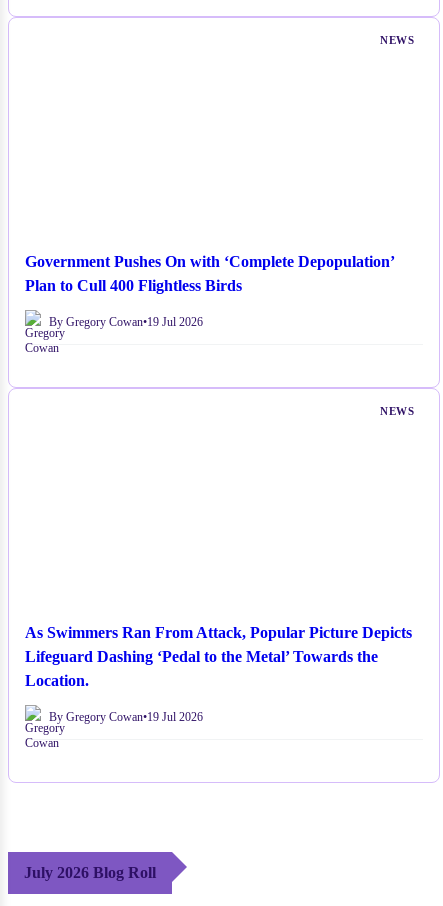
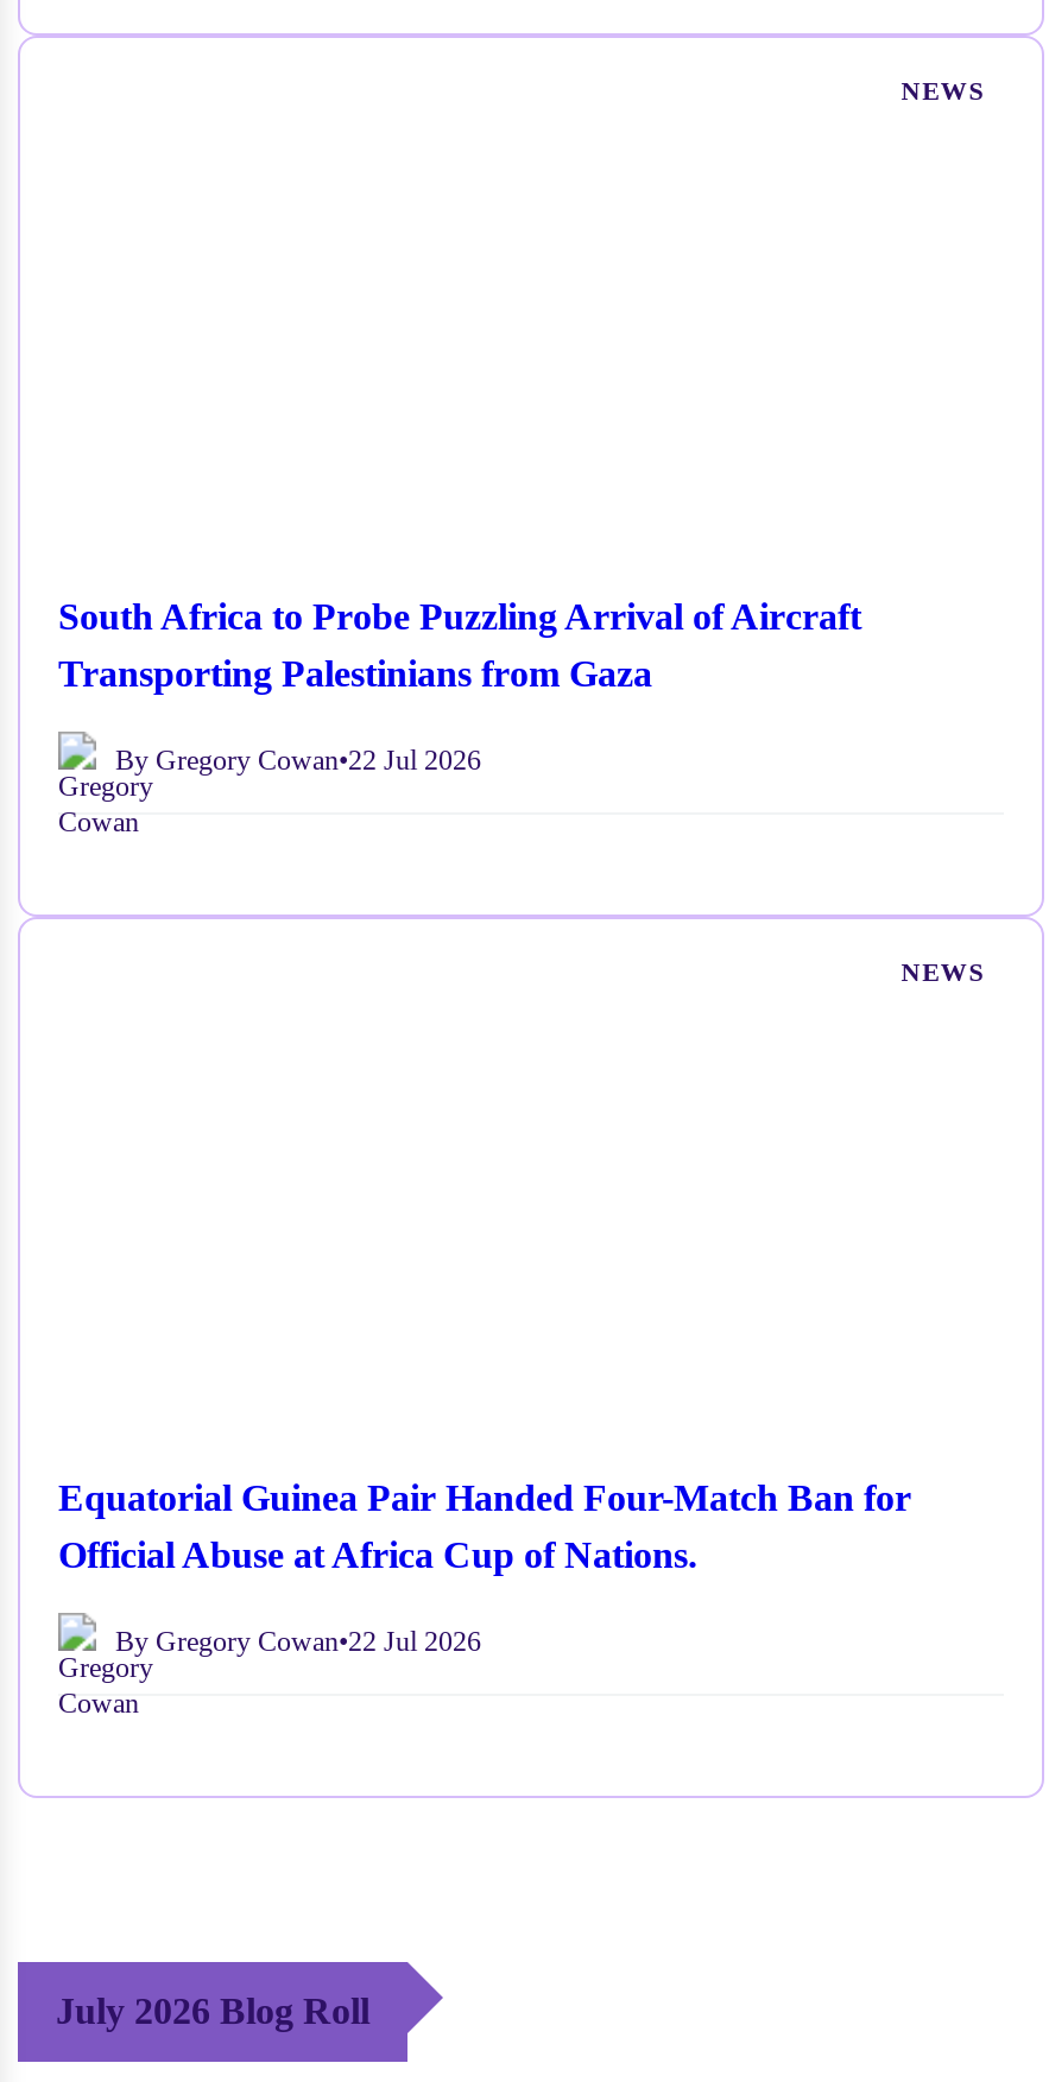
[25,253,394,294] Government Pushes On with ‘Complete Depopulation’ | Plan to Cull 400 Flightless Birds -> [58,596,861,694] South Africa to Probe Puzzling Arrival of Aircraft | Transporting Palestinians from Gaza
[49,315,203,329] By Gregory Cowan•19 Jul 2026 -> [115,743,481,776] By Gregory Cowan•22 Jul 2026
[25,624,412,689] As Swimmers Ran From Attack, Popular Picture Depicts | Lifeguard Dashing ‘Pedal to the Metal’ Towards the | Location. -> [58,1478,911,1575] Equatorial Guinea Pair Handed Four-Match Ban for | Official Abuse at Africa Cup of Nations.
[49,710,203,724] By Gregory Cowan•19 Jul 2026 -> [115,1624,481,1657] By Gregory Cowan•22 Jul 2026

